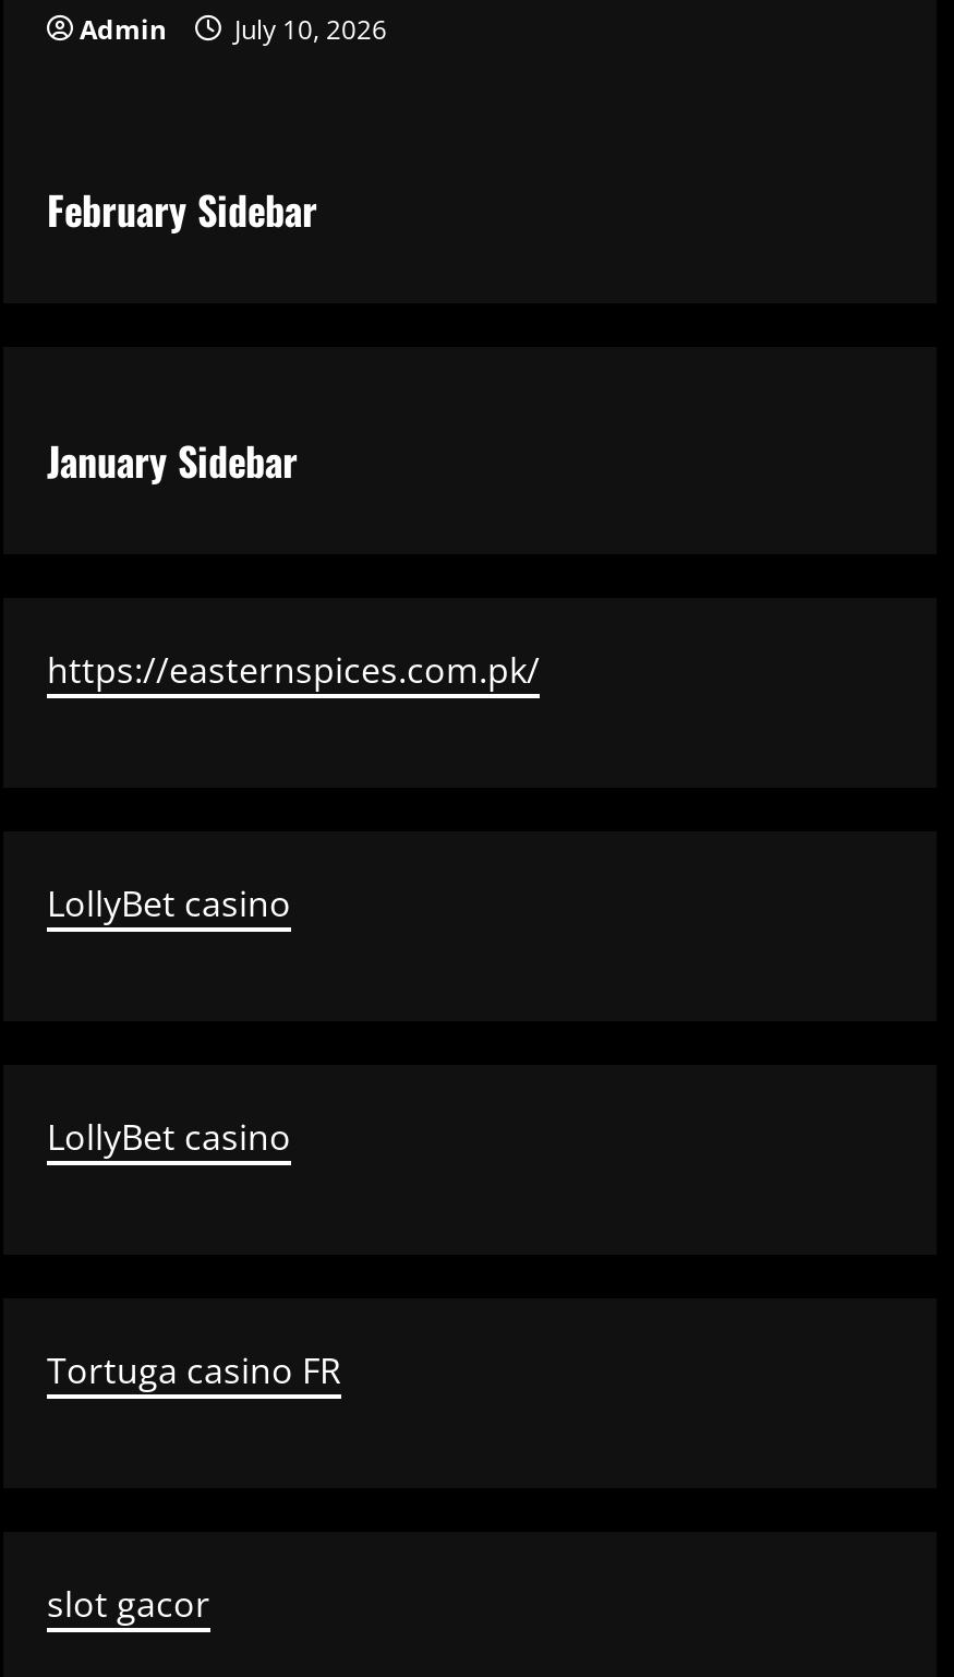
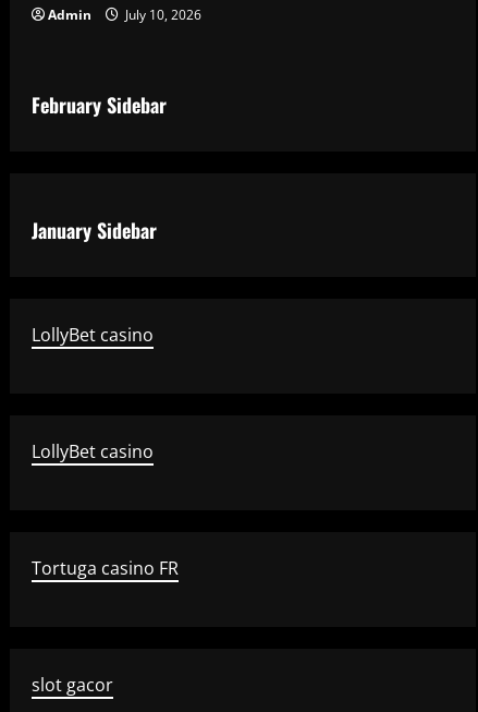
[47,646,540,694] https://easternspices.com.pk/ -> none

